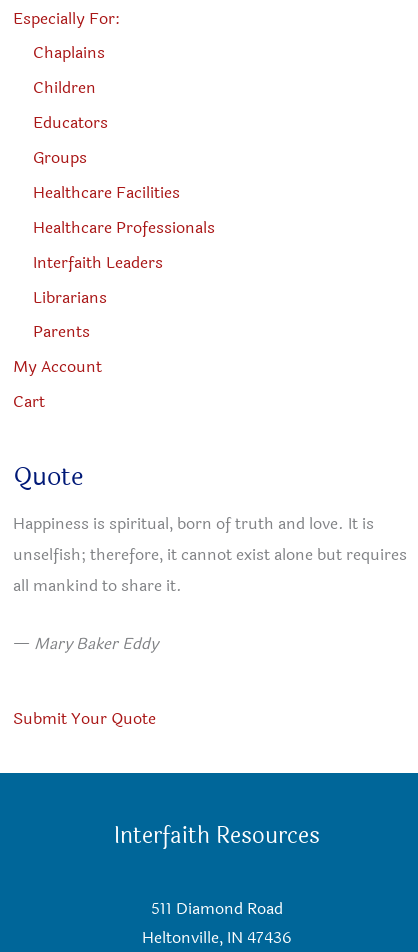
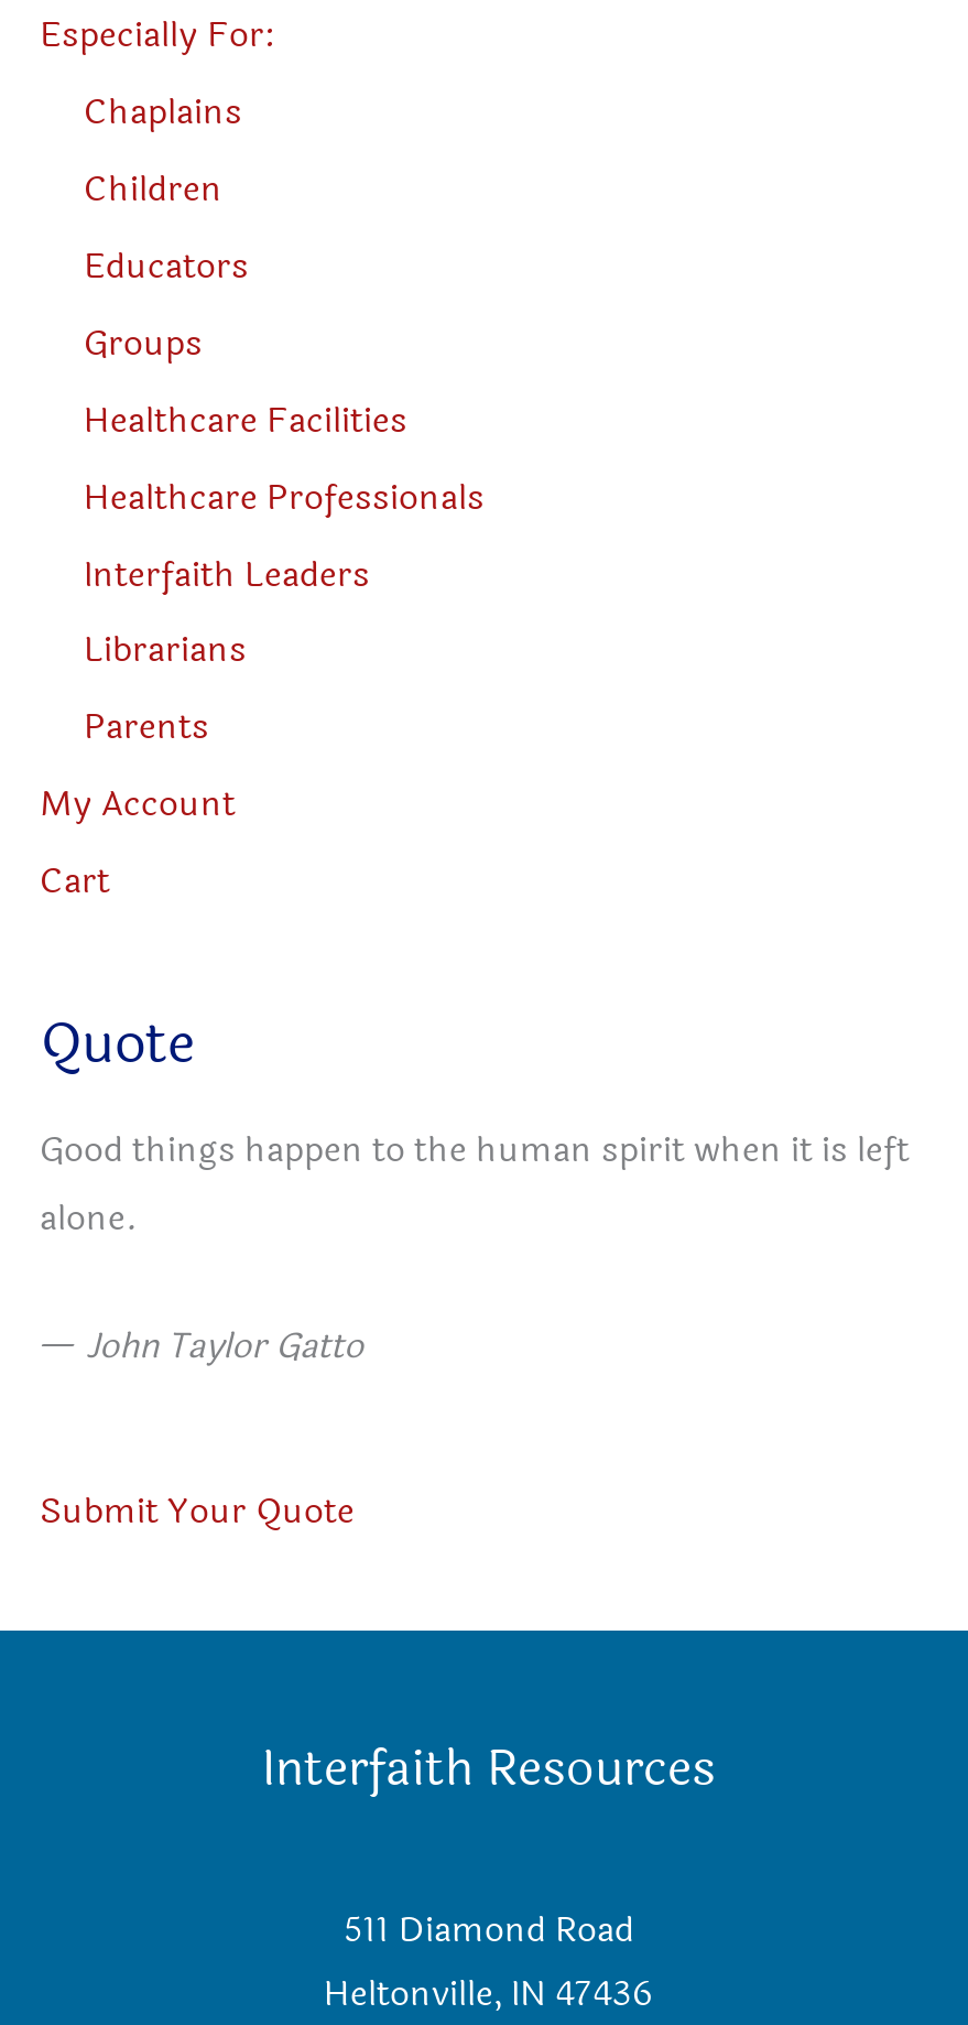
[13,512,407,598] Happiness is spiritual, born of truth and love. It is | unselfish; therefore, it cannot exist alone but requires | all mankind to share it. -> [40,1124,910,1245] Good things happen to the human spirit when it is left | alone.
[13,632,158,656] — Mary Baker Eddy -> [40,1321,363,1373] — John Taylor Gatto

